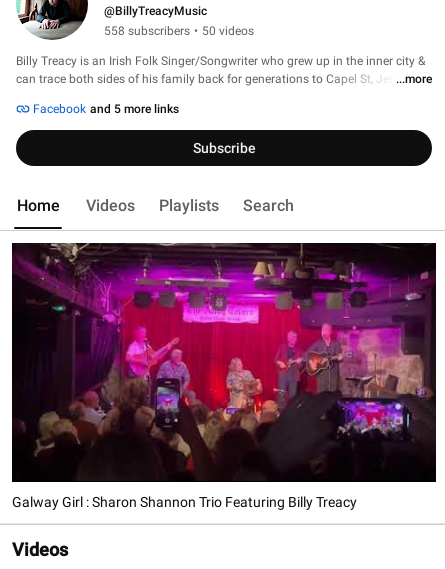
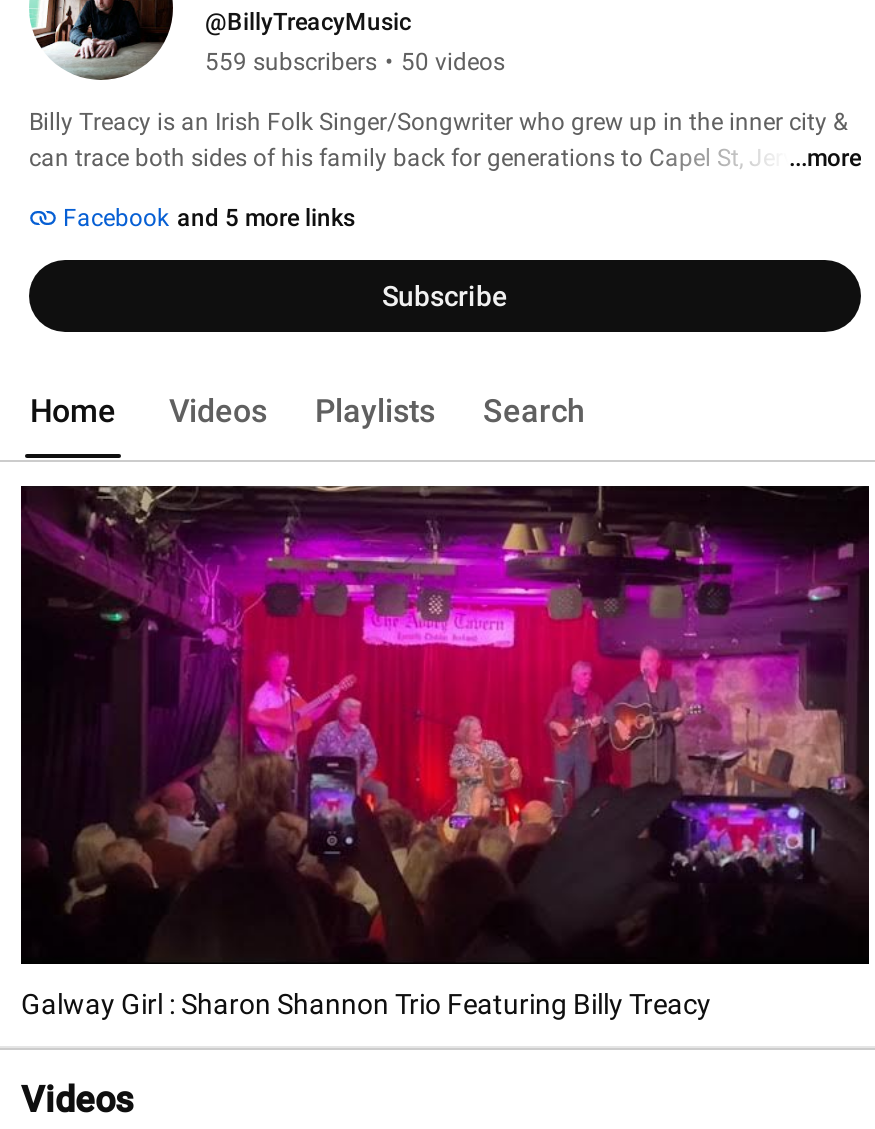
[104,24,254,38] 558 subscribers • 50 videos -> [205,48,505,76] 559 subscribers • 50 videos

